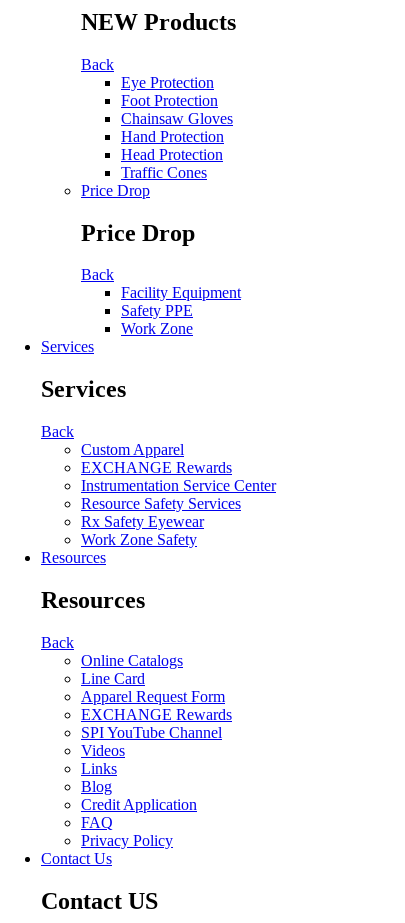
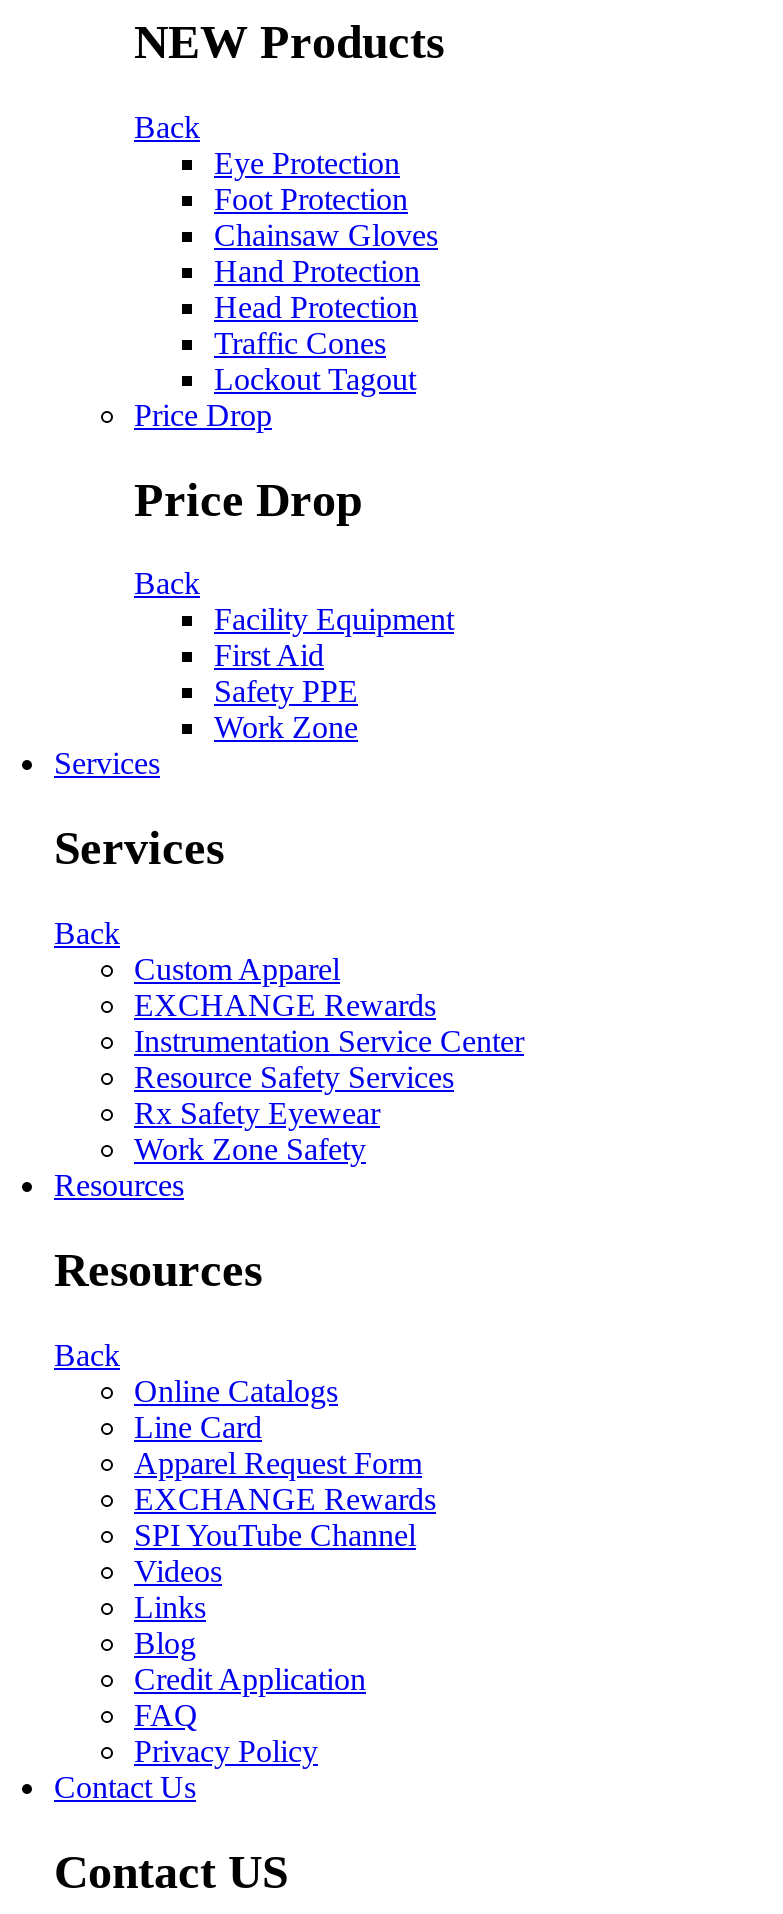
none -> [214,361,416,395] Lockout Tagout
none -> [214,639,324,673] First Aid

